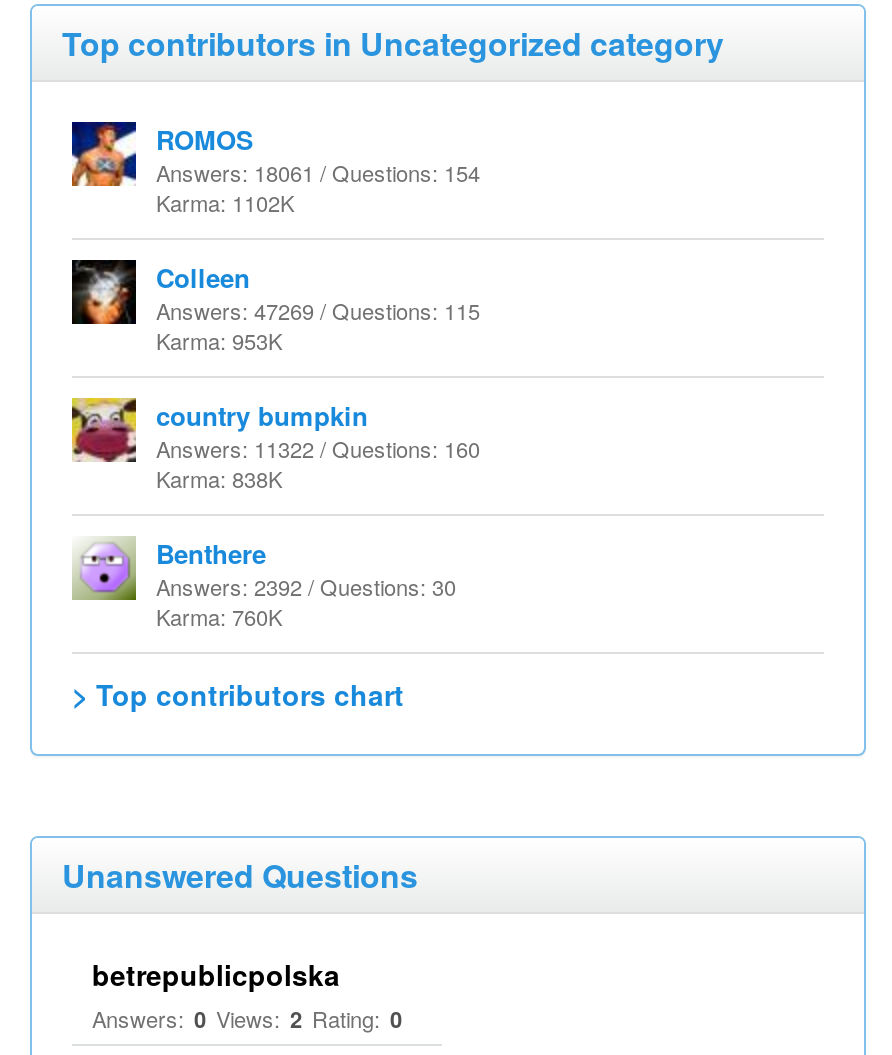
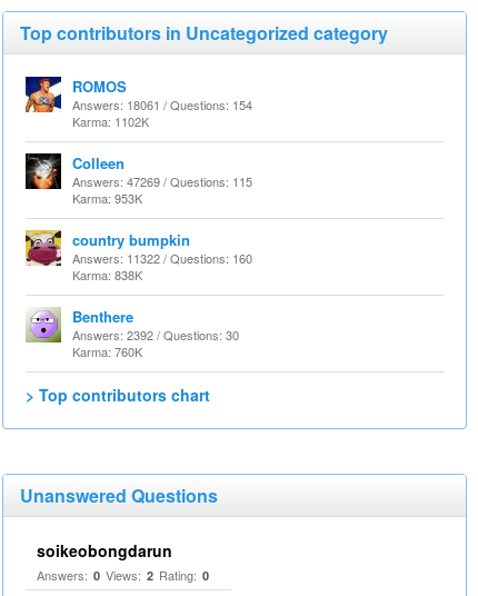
[92,954,340,994] betrepublicpolska -> [37,539,172,562] soikeobongdarun

